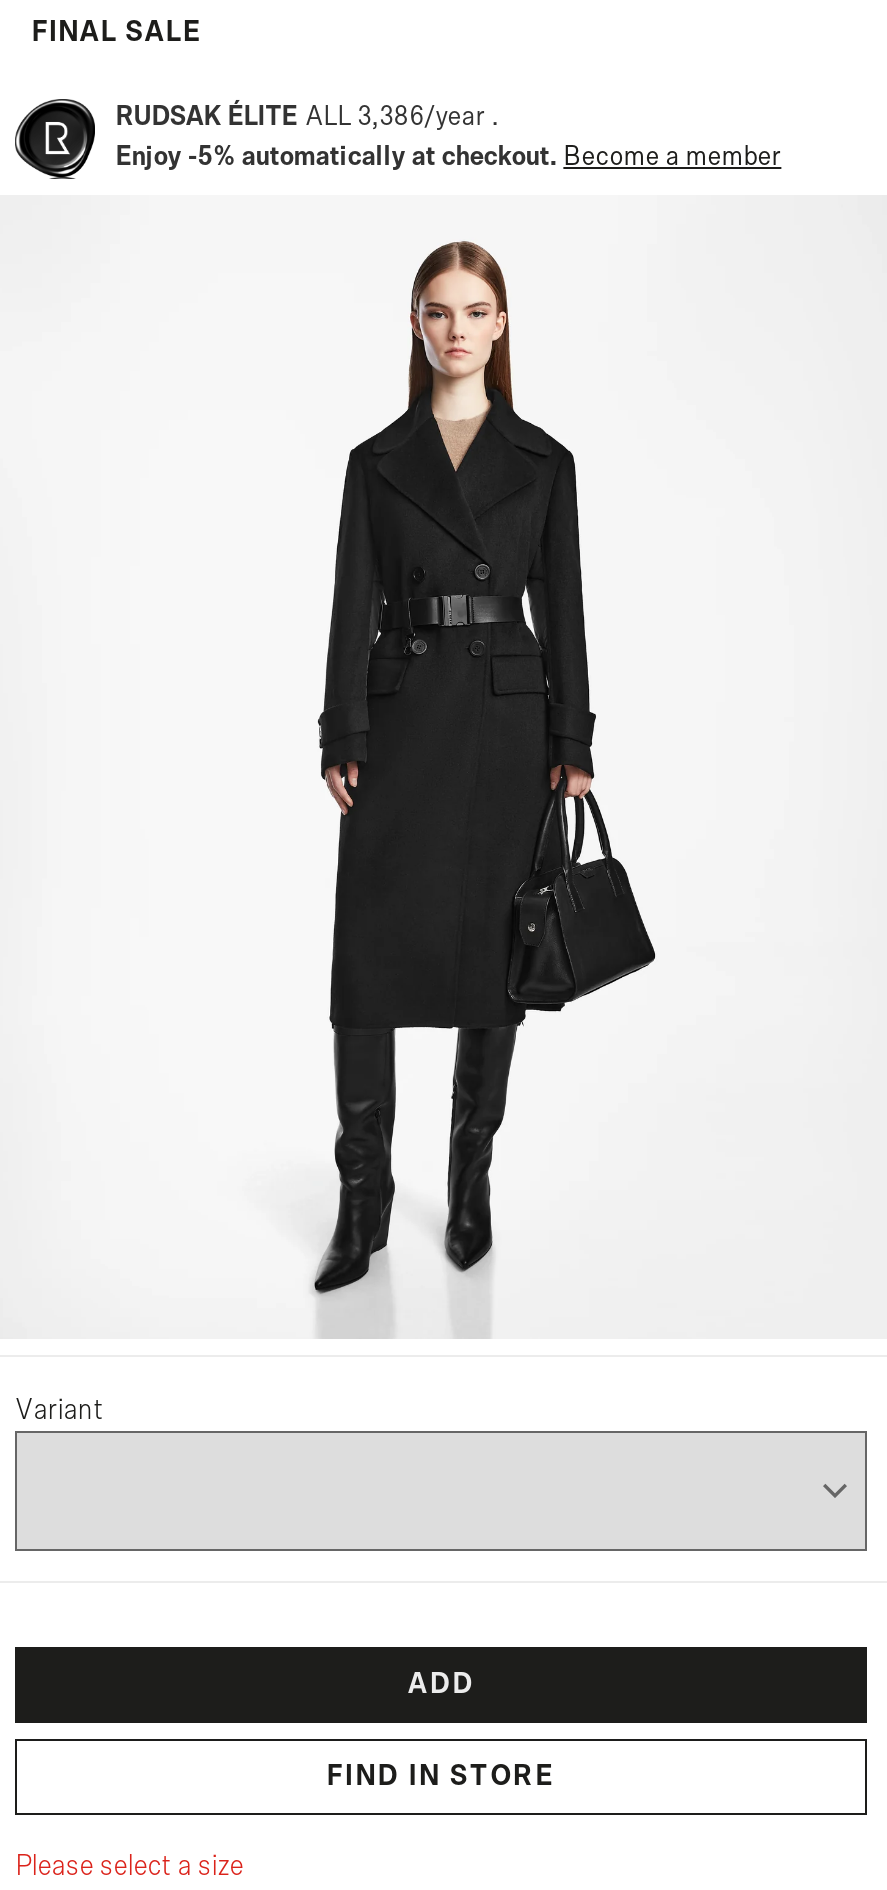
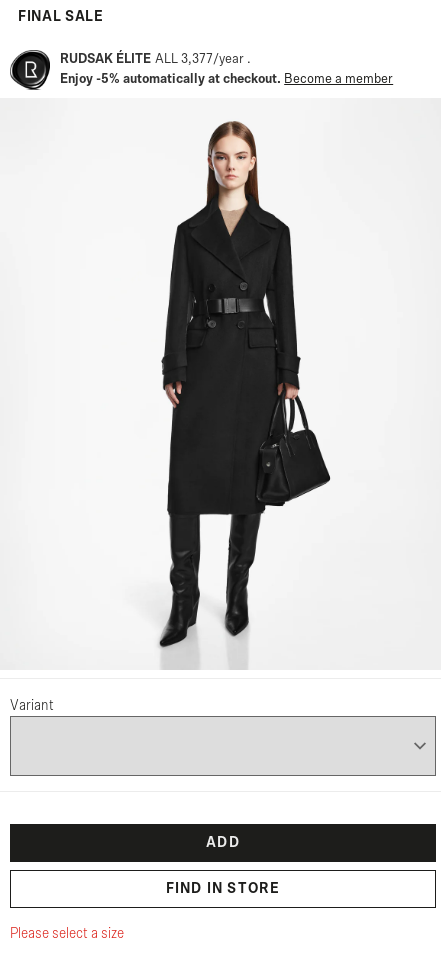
[115,103,491,131] RUDSAK ÉLITE ALL 3,386/year -> [60,52,247,66] RUDSAK ÉLITE ALL 3,377/year

